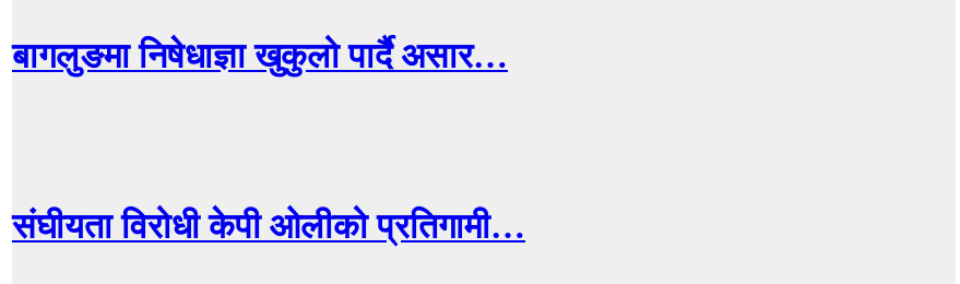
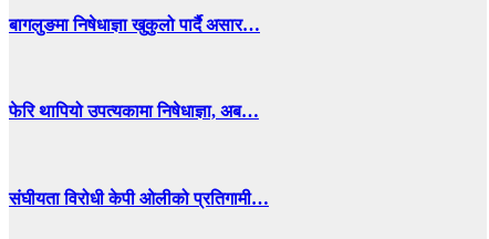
none -> [9,102,259,121] फेरि थापियो उपत्यकामा निषेधाज्ञा, अब…

